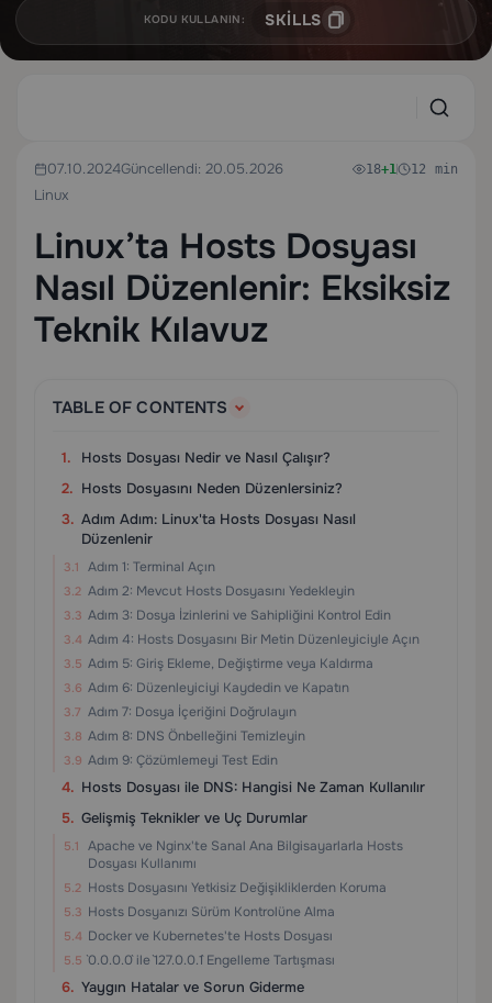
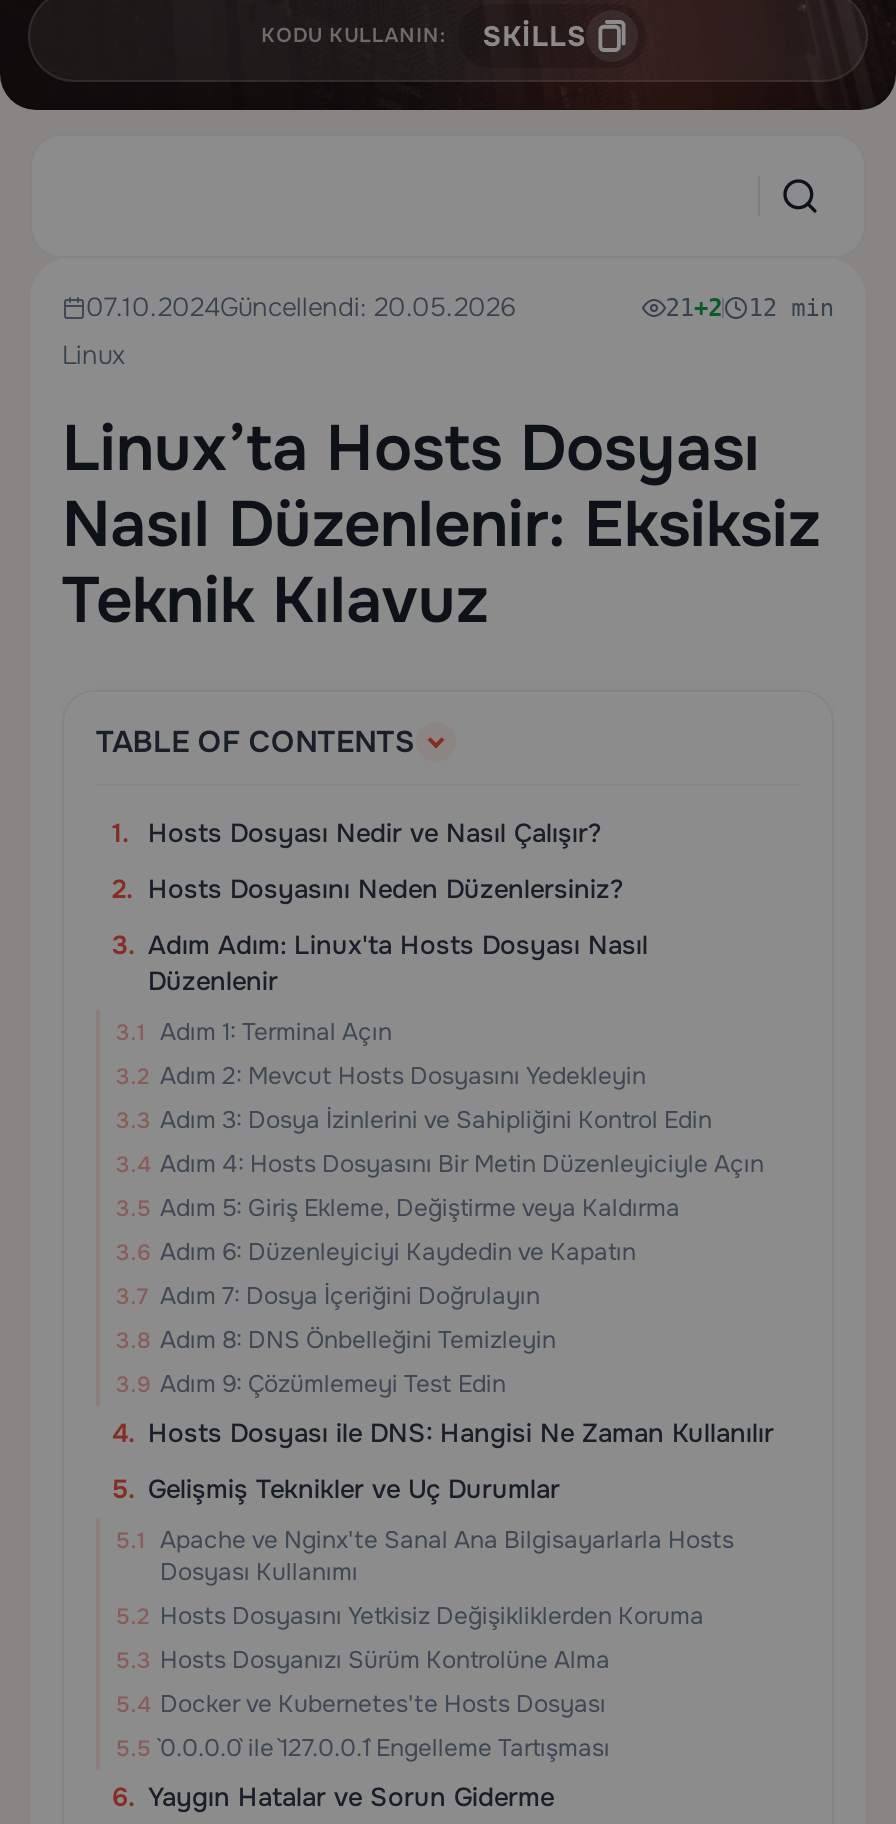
[365,161,458,176] 18+1 12 min -> [666,293,834,321] 21+2 12 min

